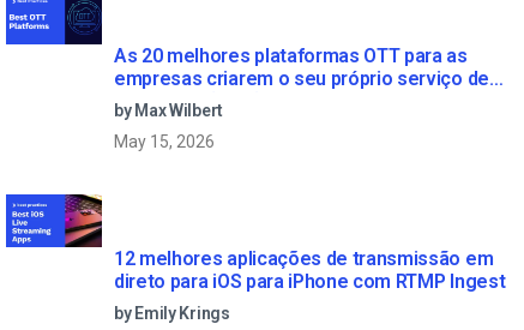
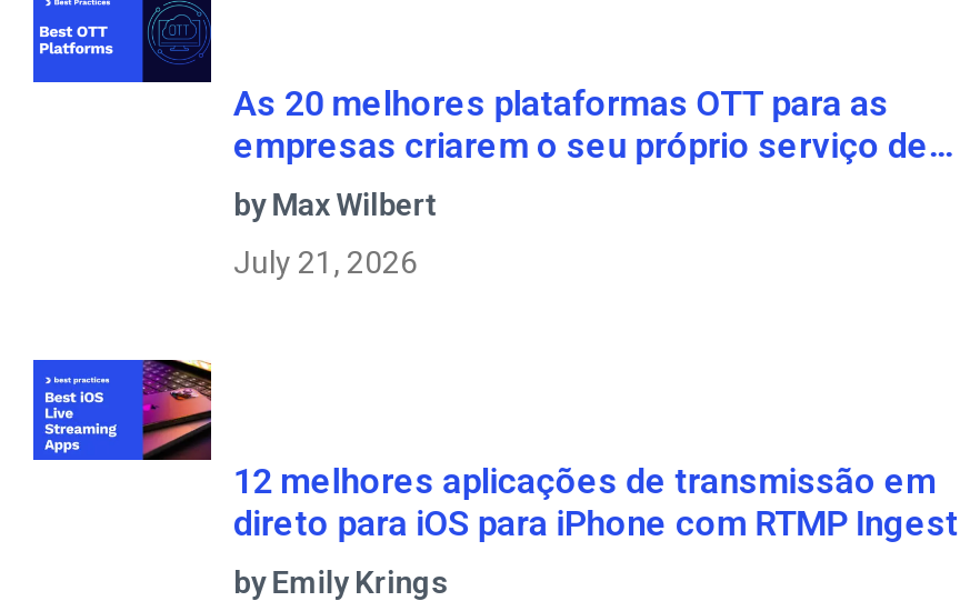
[114,132,215,151] May 15, 2026 -> [233,244,418,279] July 21, 2026

